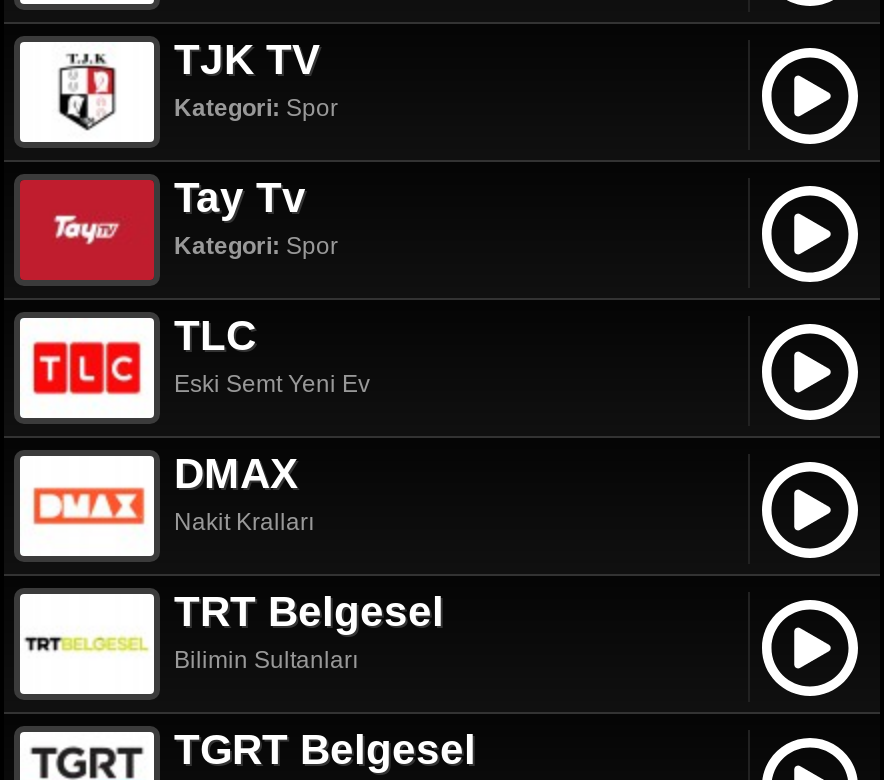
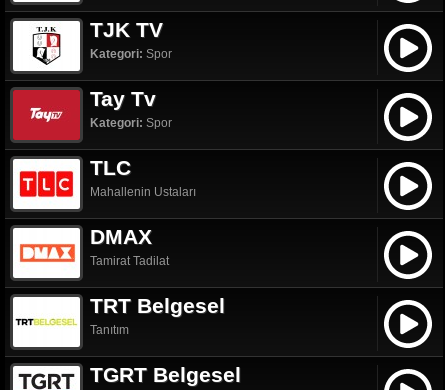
[174,370,370,398] Eski Semt Yeni Ev -> [90,185,196,199] Mahallenin Ustaları
[174,508,314,536] Nakit Kralları -> [90,254,169,268] Tamirat Tadilat
[174,646,358,674] Bilimin Sultanları -> [90,323,129,337] Tanıtım

